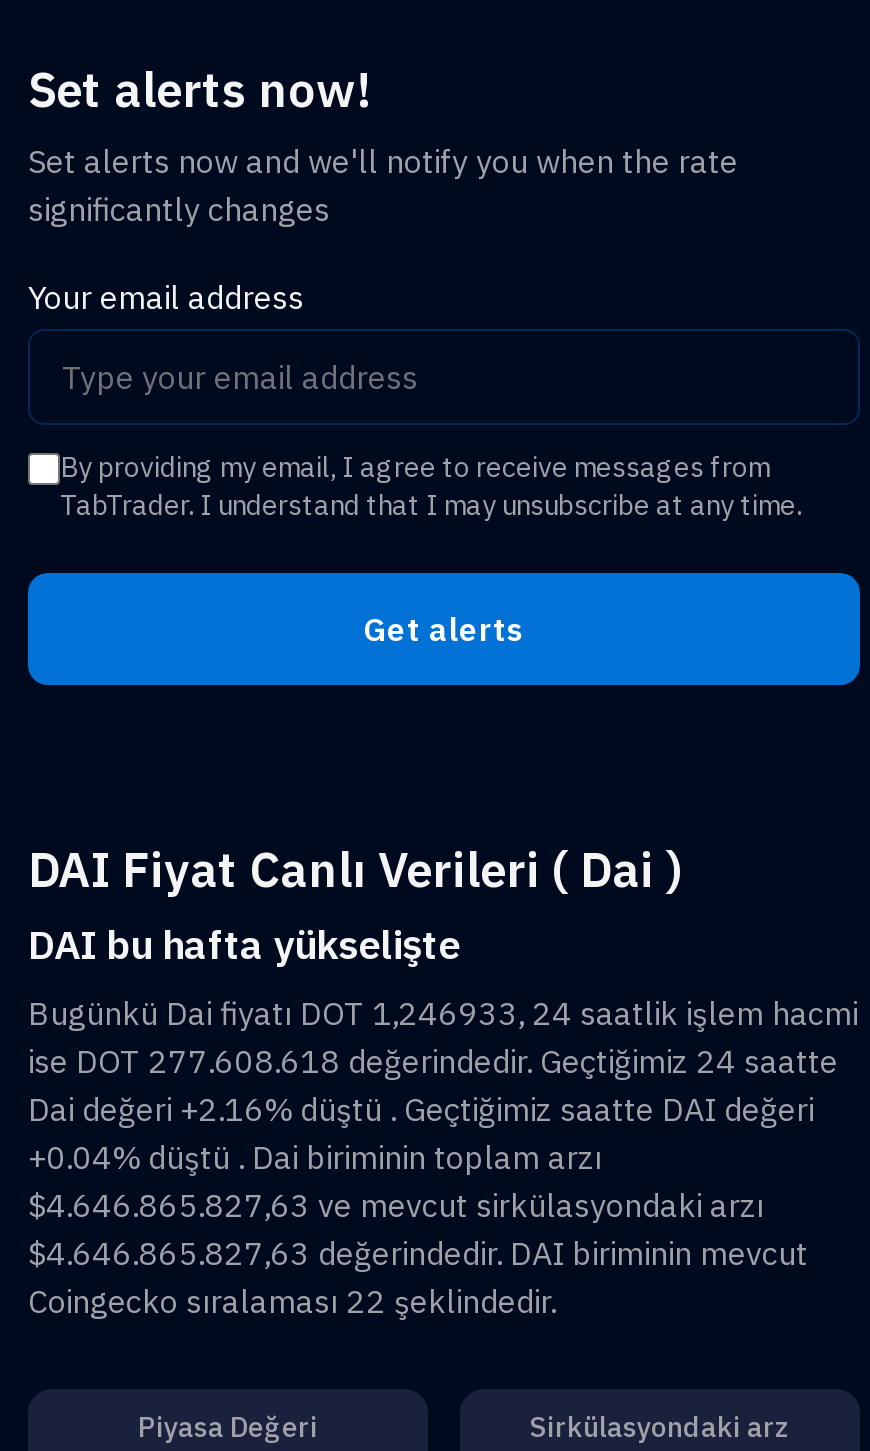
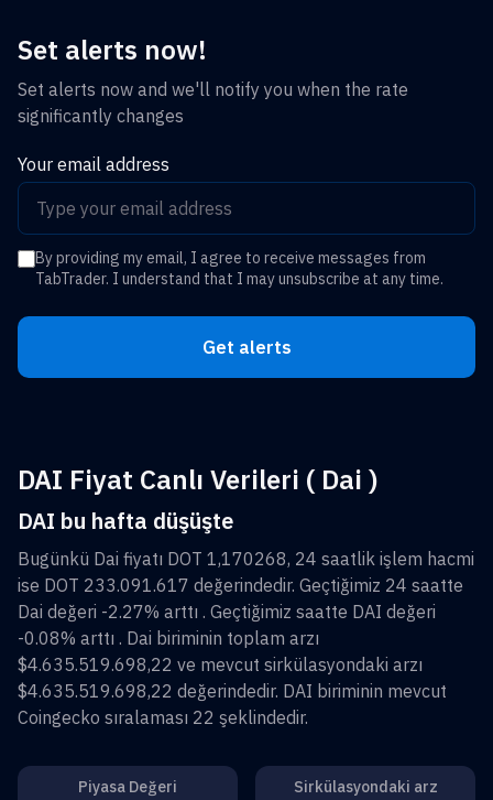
[28,916,460,970] DAI bu hafta yükselişte -> [18,505,233,535] DAI bu hafta düşüşte
[28,992,858,1032] Bugünkü Dai fiyatı DOT 1,246933, 24 saatlik işlem hacmi -> [18,547,474,569] Bugünkü Dai fiyatı DOT 1,170268, 24 saatlik işlem hacmi
[28,1040,838,1080] ise DOT 277.608.618 değerindedir. Geçtiğimiz 24 saatte -> [18,574,463,596] ise DOT 233.091.617 değerindedir. Geçtiğimiz 24 saatte
[28,1088,814,1128] Dai değeri +2.16% düştü . Geçtiğimiz saatte DAI değeri -> [18,600,436,622] Dai değeri -2.27% arttı . Geçtiğimiz saatte DAI değeri
[28,1136,602,1176] +0.04% düştü . Dai biriminin toplam arzı -> [18,626,319,648] -0.08% arttı . Dai biriminin toplam arzı
[28,1184,764,1224] $4.646.865.827,63 ve mevcut sirkülasyondaki arzı -> [18,653,423,675] $4.635.519.698,22 ve mevcut sirkülasyondaki arzı
[28,1232,808,1272] $4.646.865.827,63 değerindedir. DAI biriminin mevcut -> [18,679,447,701] $4.635.519.698,22 değerindedir. DAI biriminin mevcut

